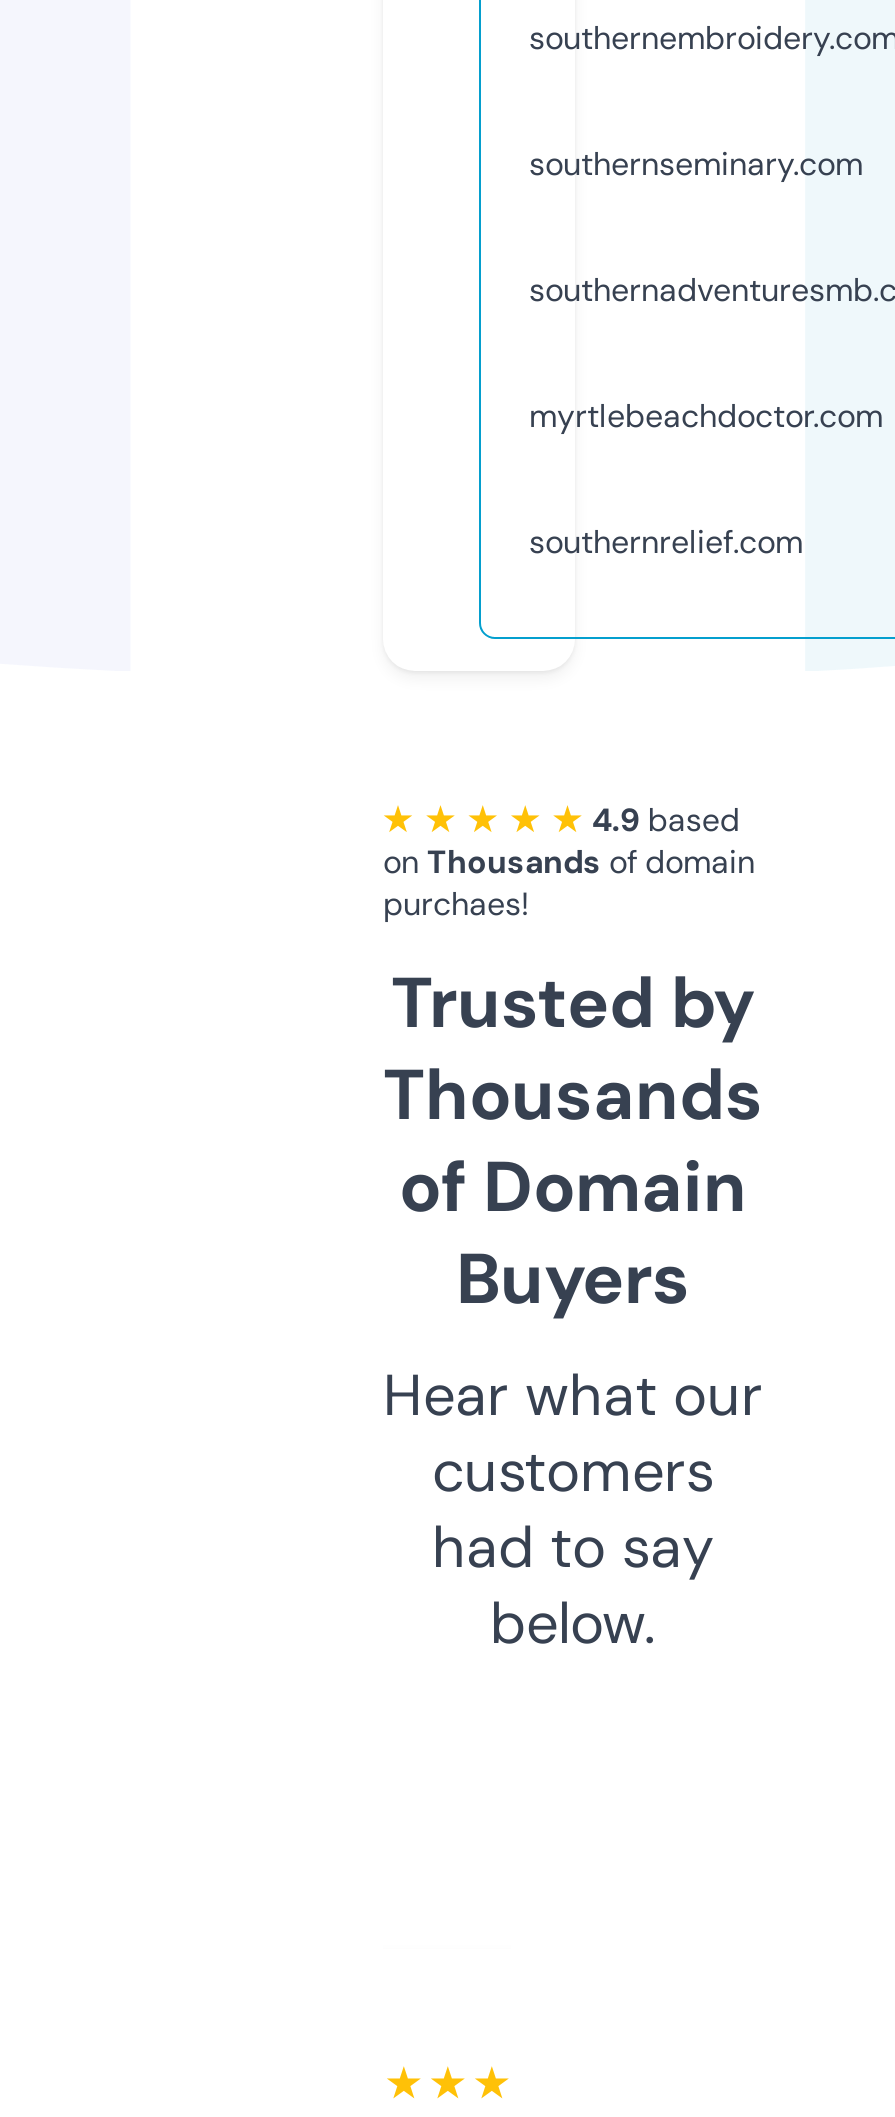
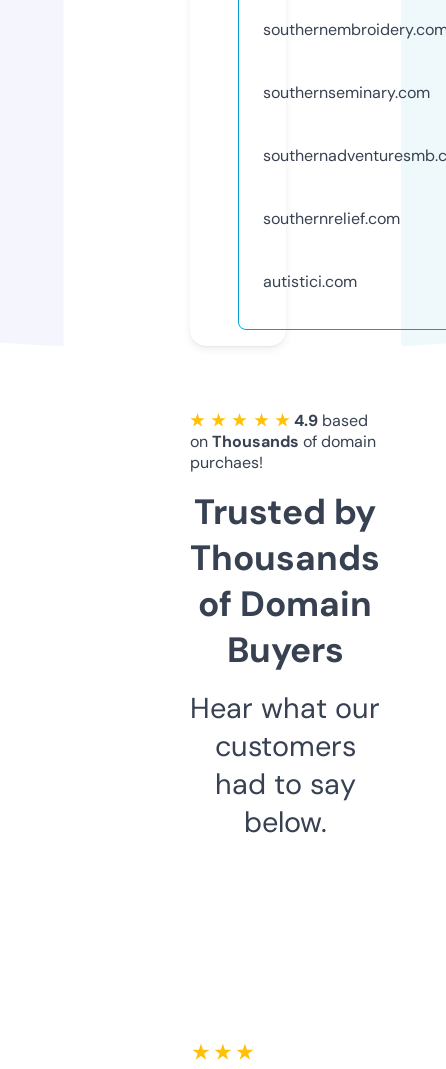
[529,395,883,437] myrtlebeachdoctor.com -> none
moved [529,521,803,563] -> [263,208,400,229]: southernrelief.com
none -> [263,271,357,292] autistici.com

